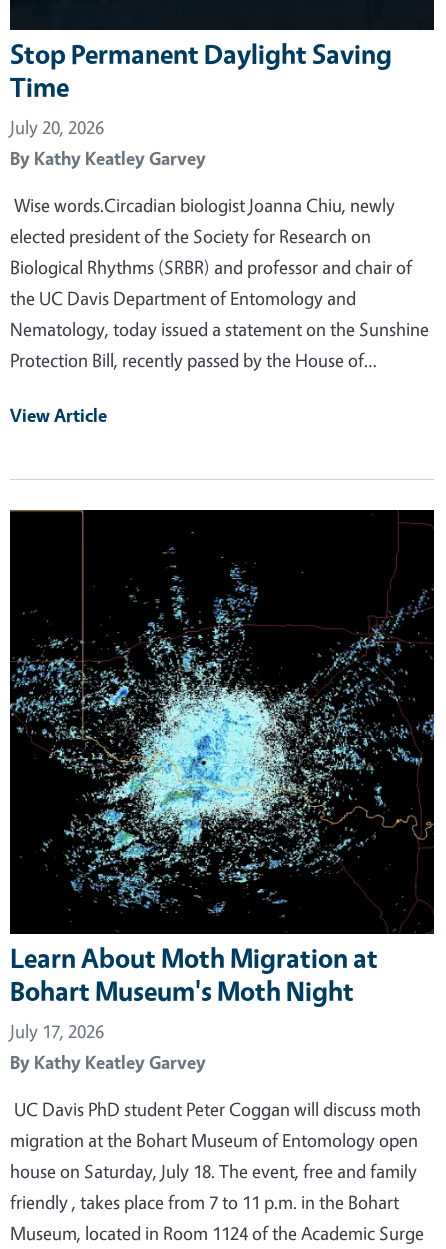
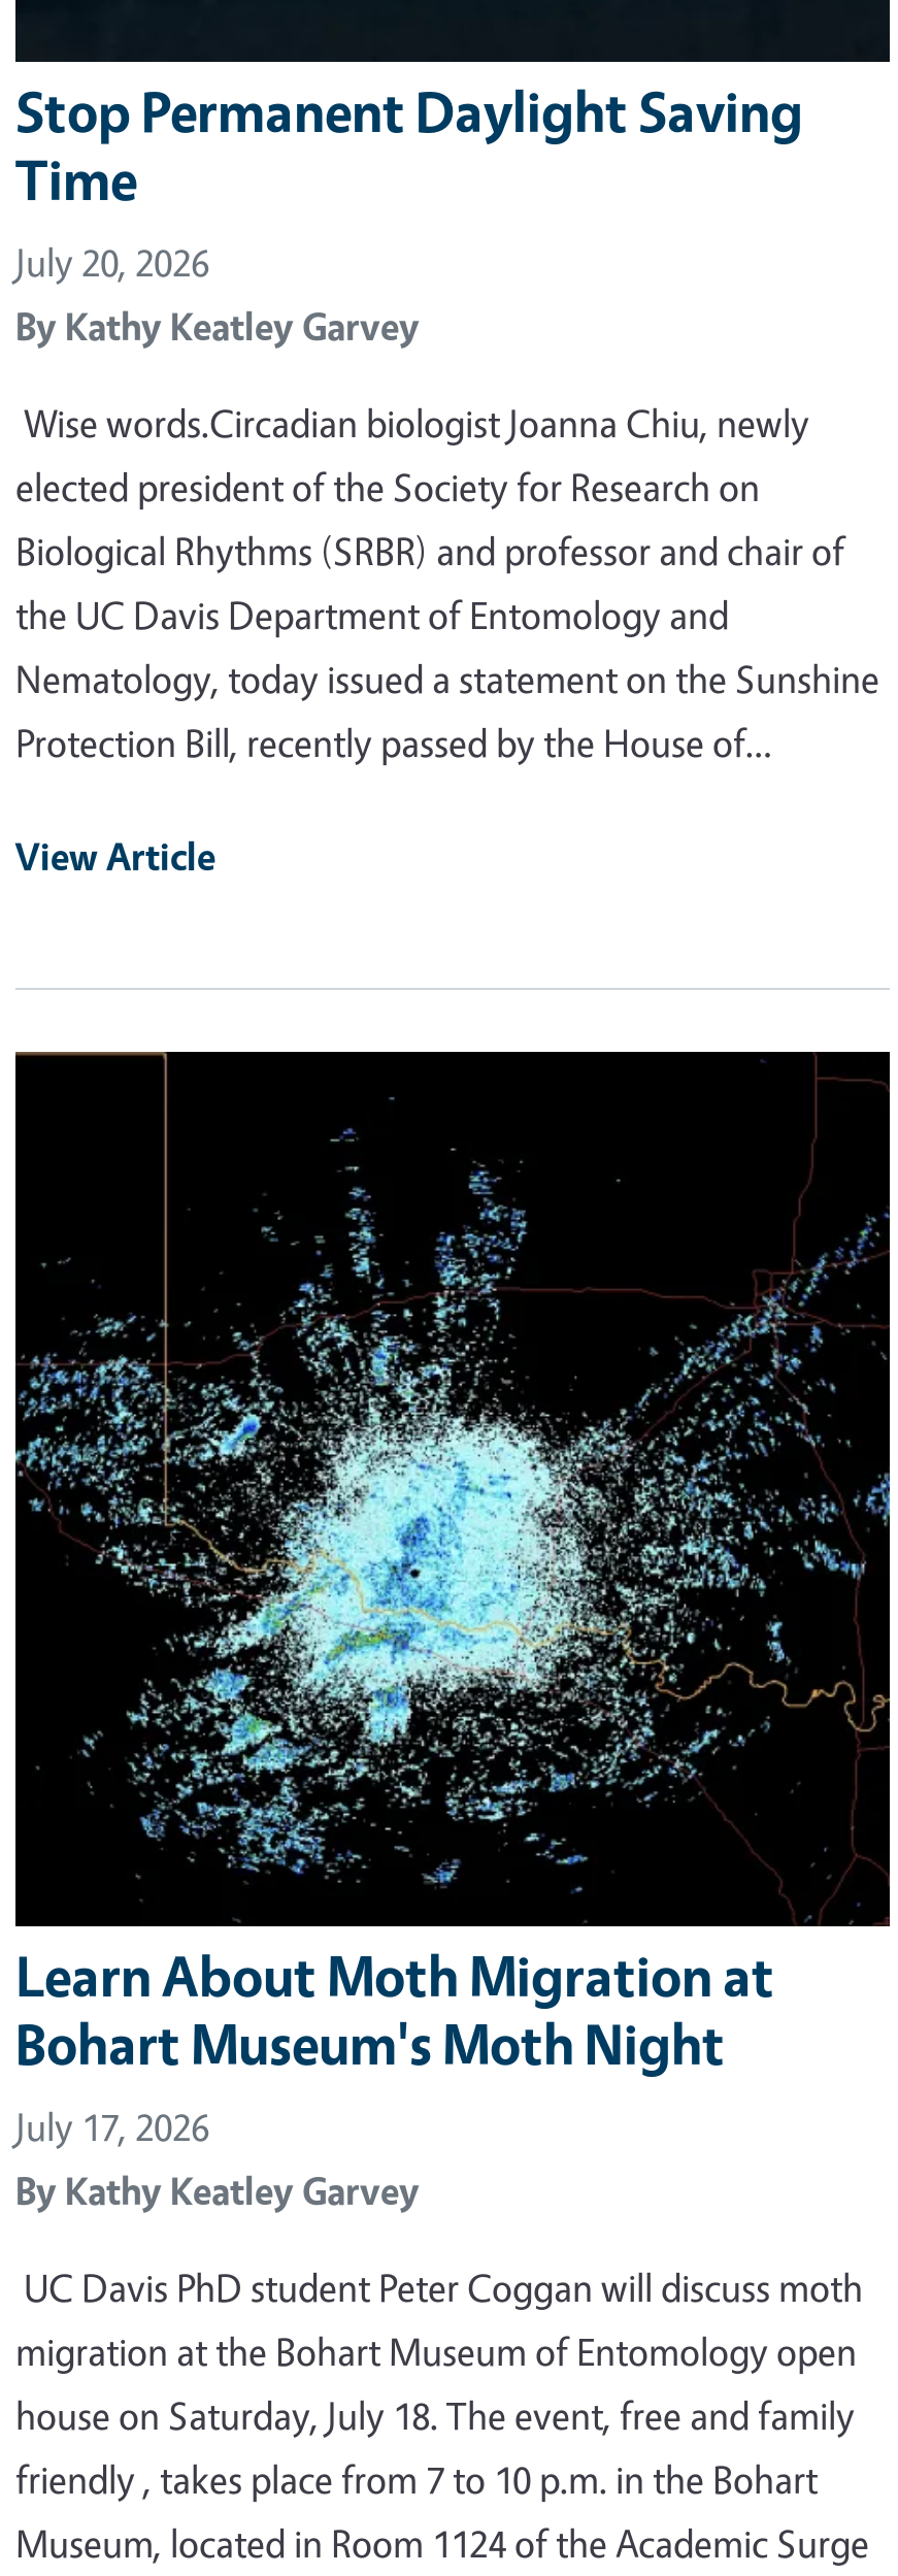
[10,1190,399,1214] friendly , takes place from 7 to 11 p.m. in the Bohart -> [15,2455,818,2505] friendly , takes place from 7 to 10 p.m. in the Bohart

